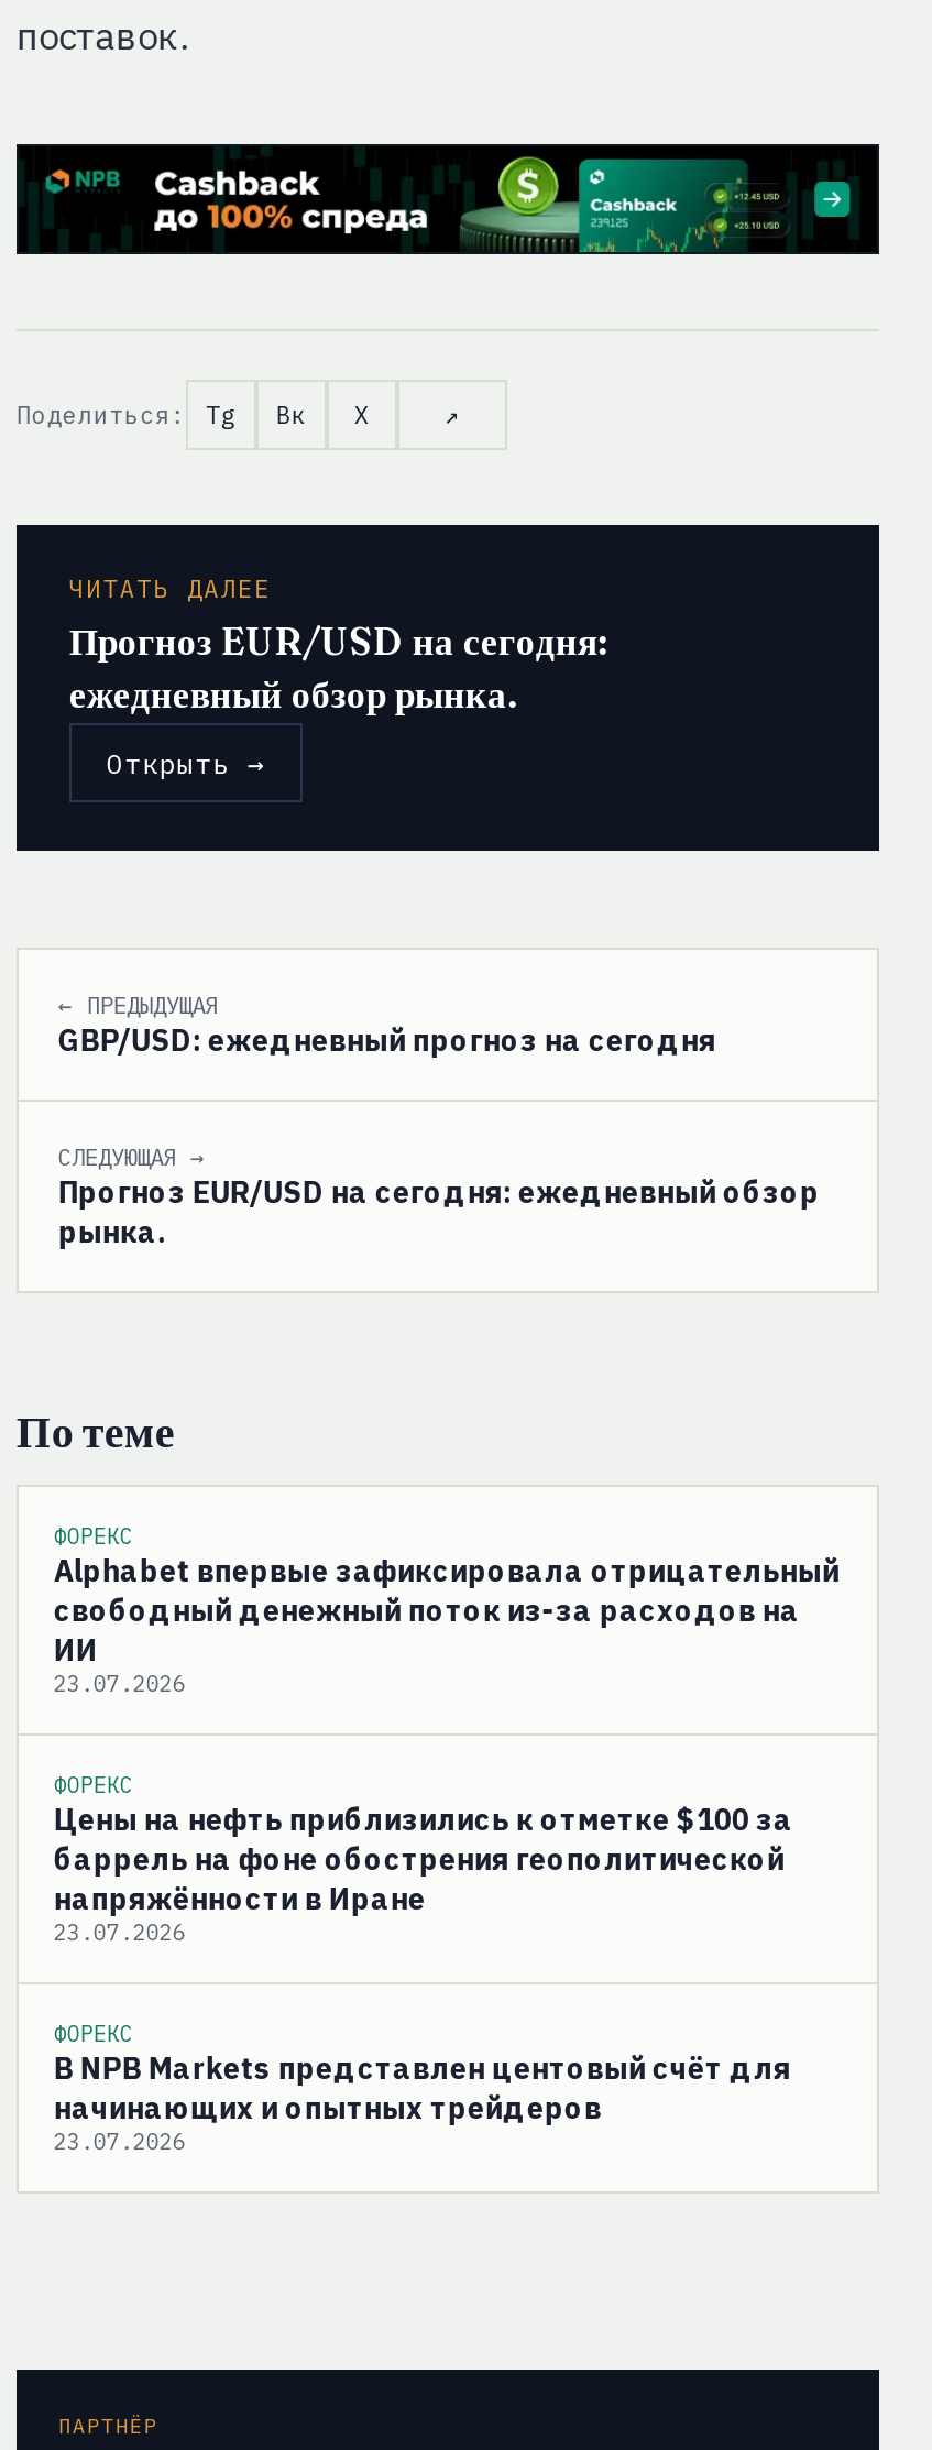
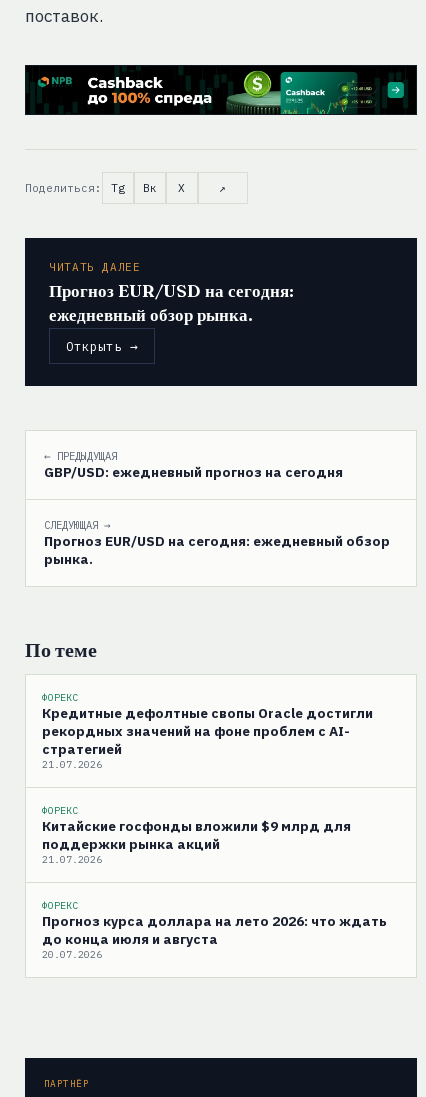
[54,1551,839,1698] Alphabet впервые зафиксировала отрицательный | свободный денежный поток из-за расходов на | ИИ | 23.07.2026 -> [42,704,373,771] Кредитные дефолтные свопы Oracle достигли | рекордных значений на фоне проблем с AI- | стратегией | 21.07.2026
[54,1799,793,1947] Цены на нефть приблизились к отметке $100 за | баррель на фоне обострения геополитической | напряжённости в Иране | 23.07.2026 -> [42,817,351,866] Китайские госфонды вложили $9 млрд для | поддержки рынка акций | 21.07.2026
[54,2048,791,2156] В NPB Markets представлен центовый счёт для | начинающих и опытных трейдеров | 23.07.2026 -> [42,912,387,961] Прогноз курса доллара на лето 2026: что ждать | до конца июля и августа | 20.07.2026

